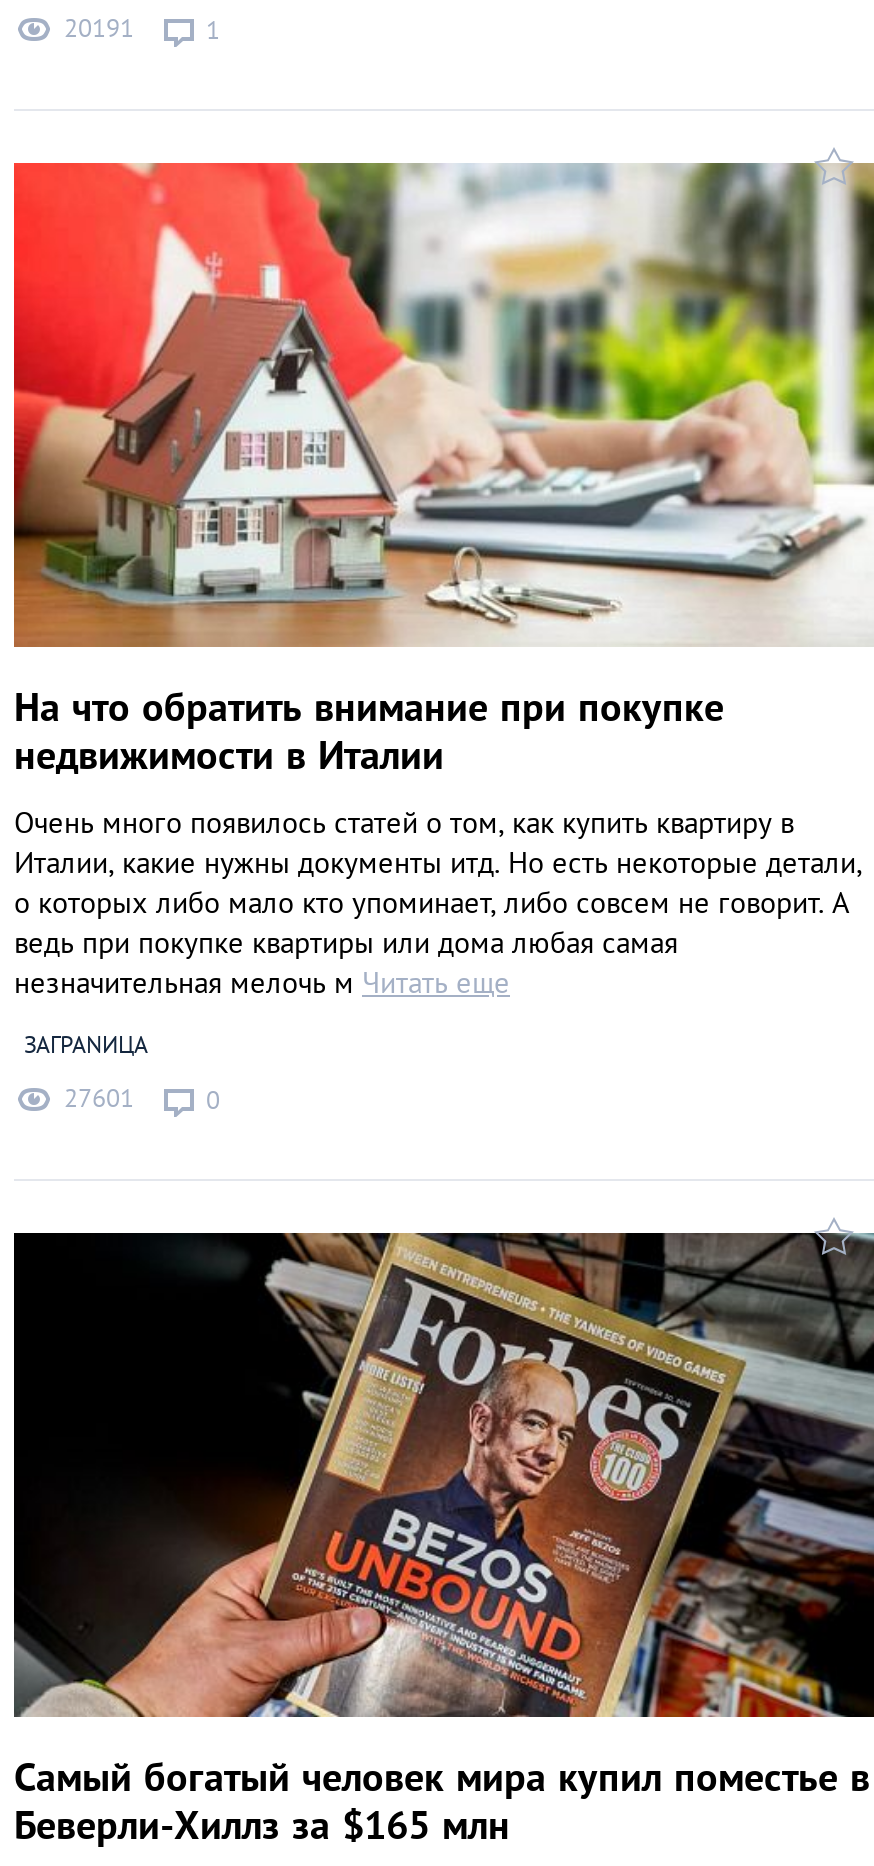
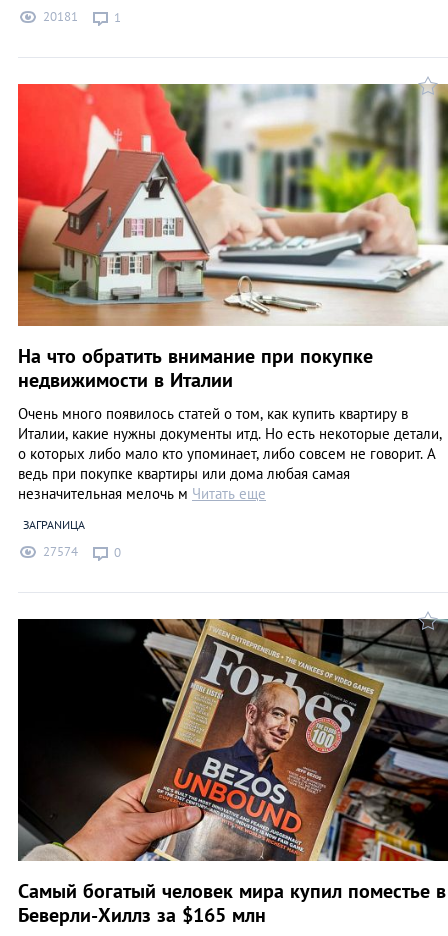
[64,10,134,44] 20191 -> [43,7,78,24] 20181
[64,1081,134,1115] 27601 -> [43,543,78,560] 27574

